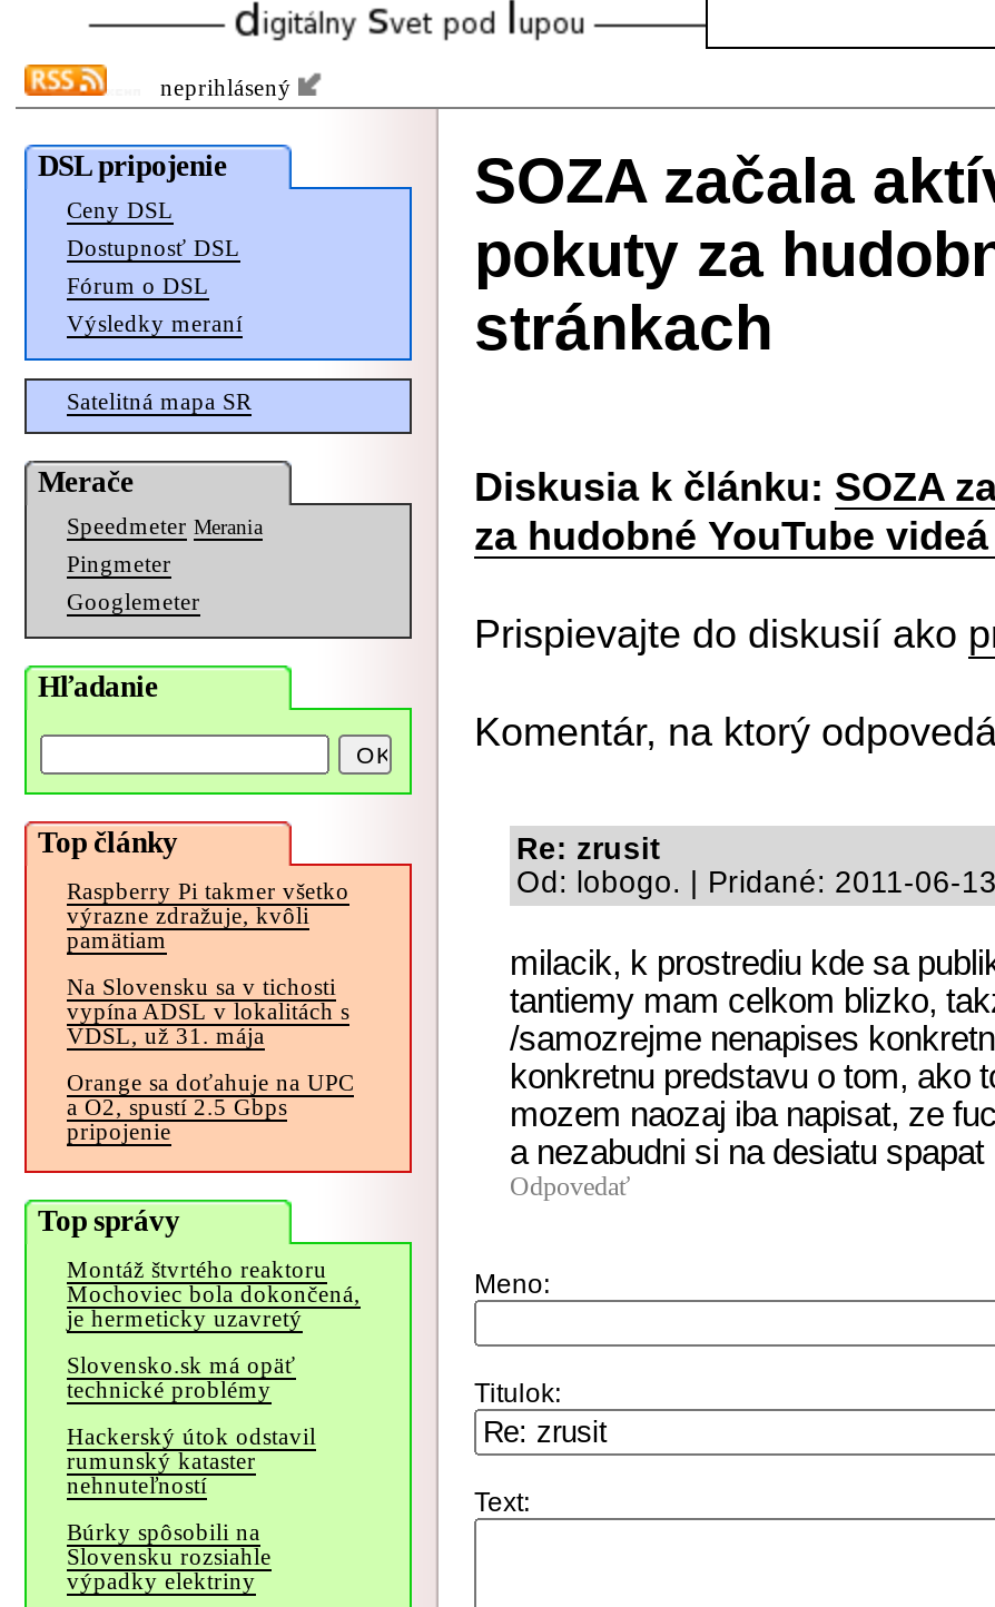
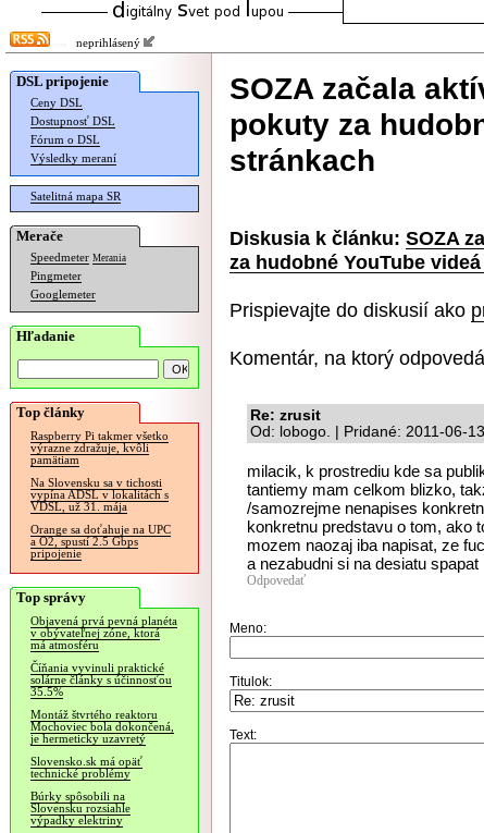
none -> [30,615,177,698] Objavená prvá pevná planéta | v obývateľnej zóne, ktorá | má atmosféru | Číňania vyvinuli praktické | solárne články s účinnosťou | 35.5%
moved [67,1258,361,1402] -> [30,709,174,780]: Montáž štvrtého reaktoru | Mochoviec bola dokončená, | je hermeticky uzavretý | Slovensko.sk má opäť | technické problémy
[67,1424,316,1498] Hackerský útok odstavil | rumunský kataster | nehnuteľností -> none

